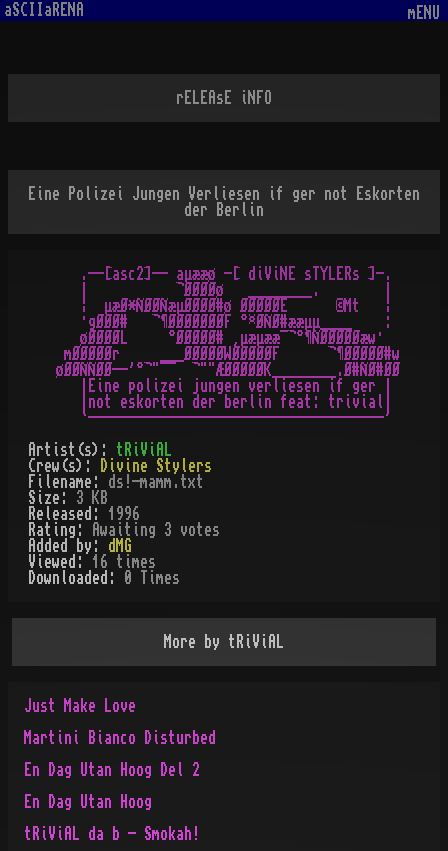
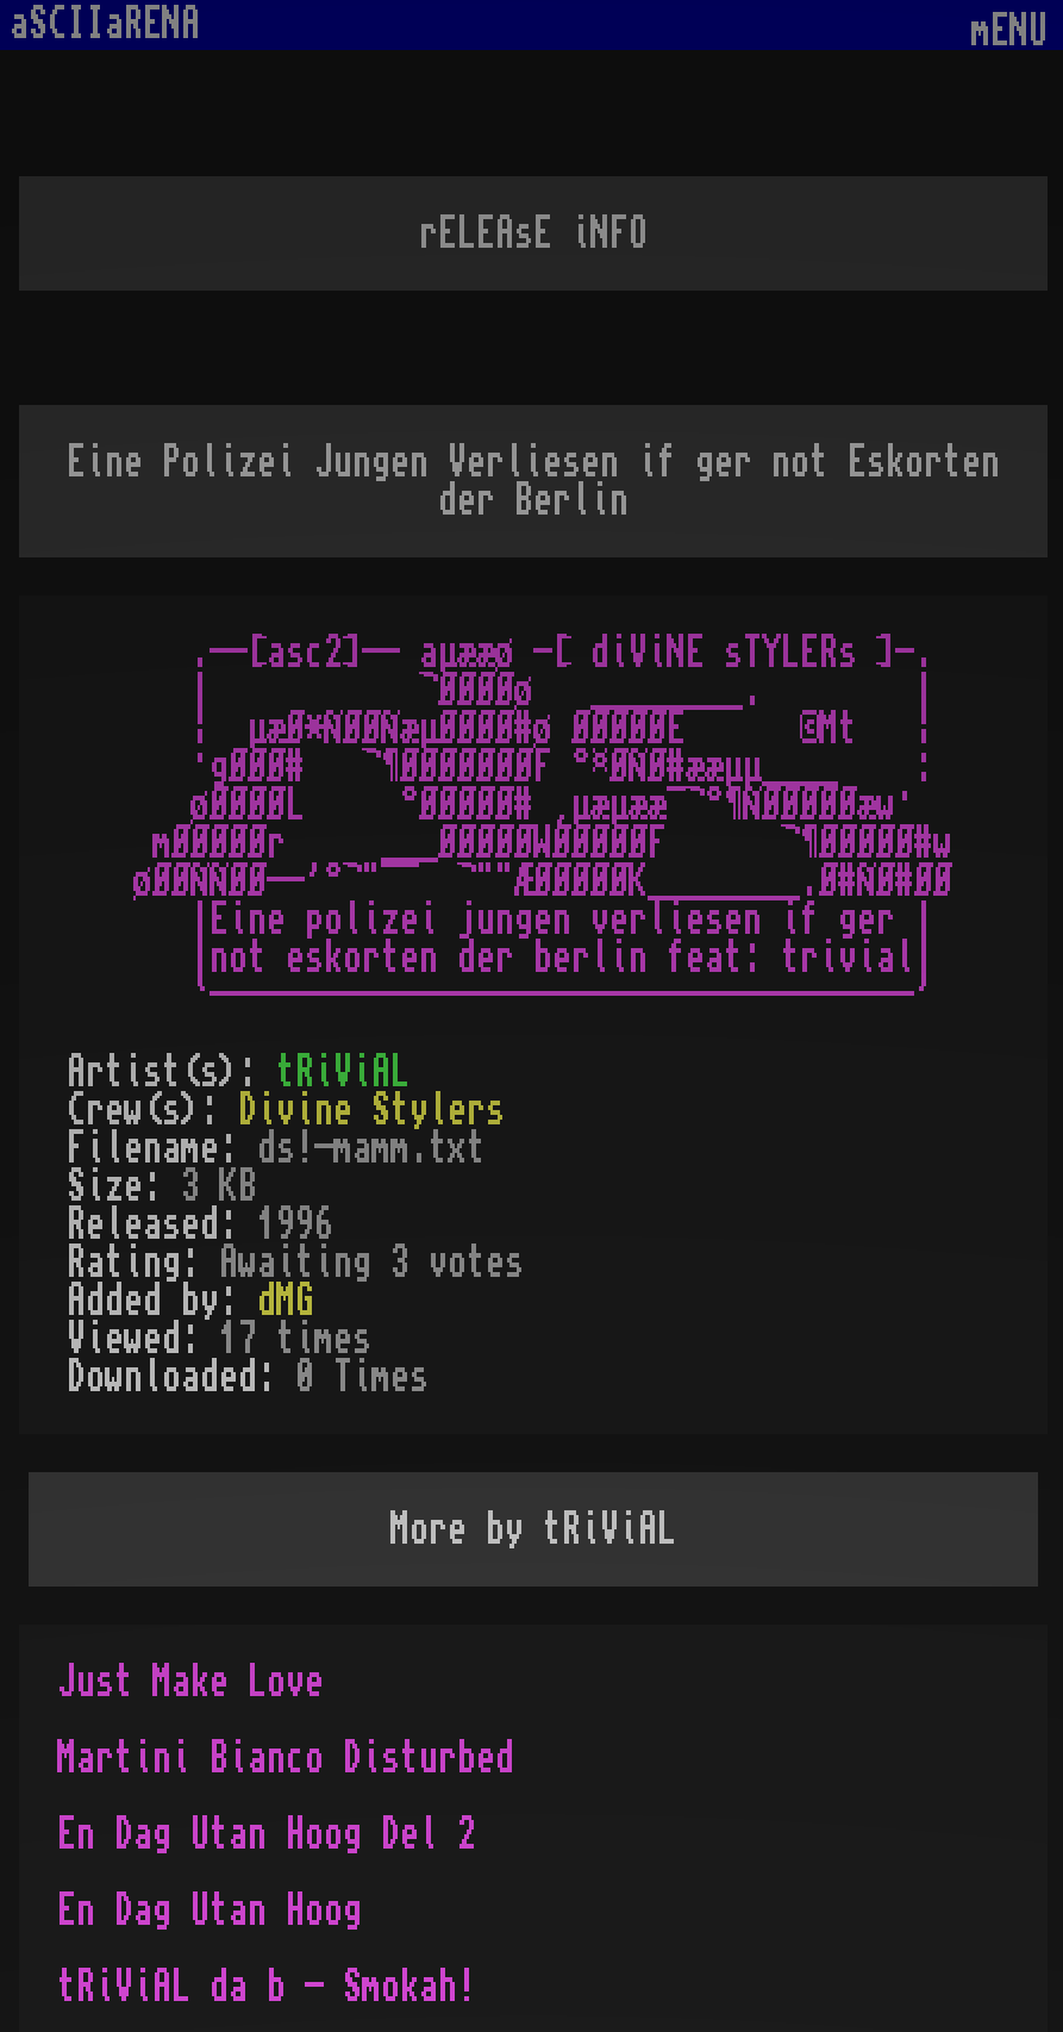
[28,554,156,570] Viewed: 16 times -> [67,1320,371,1358] Viewed: 17 times

